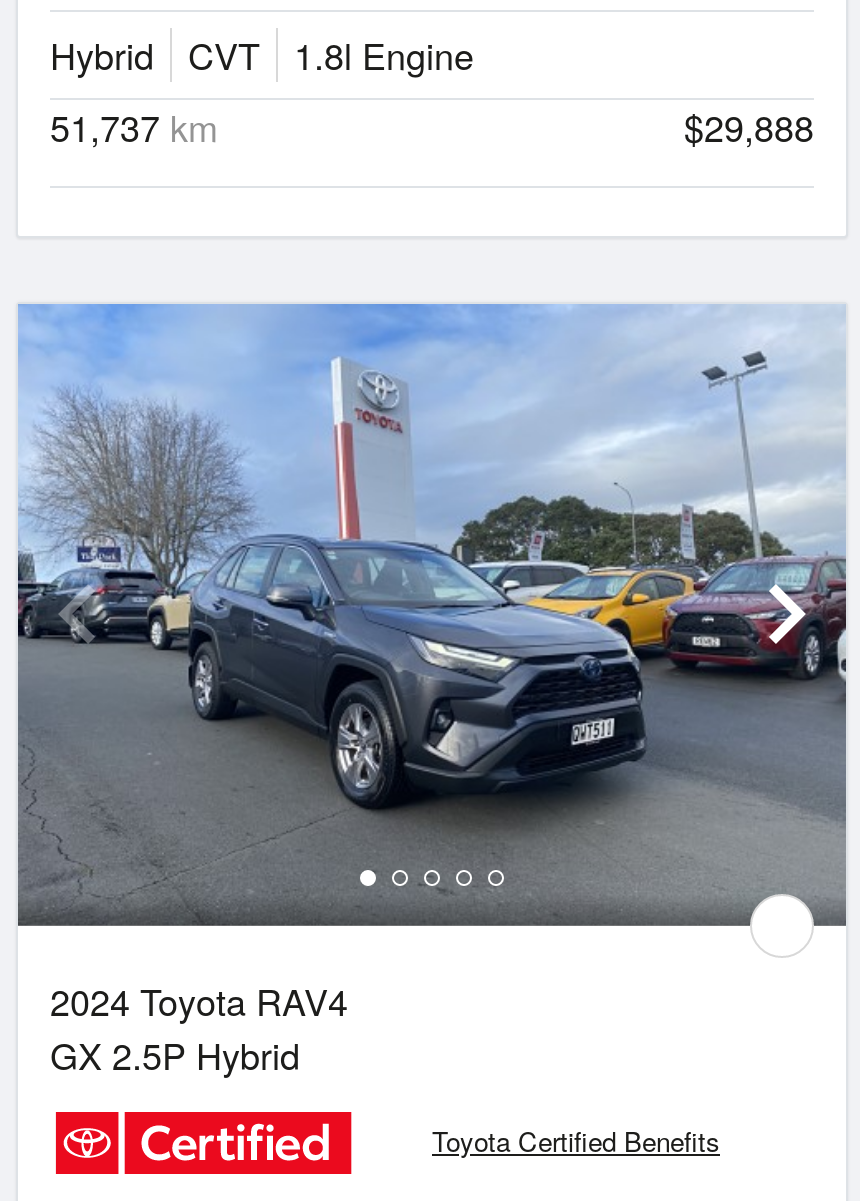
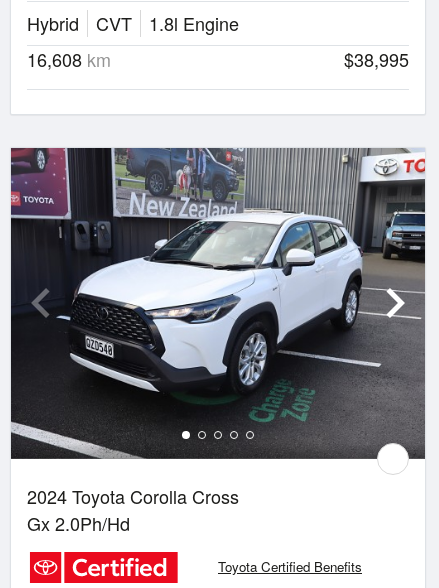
[50,100,814,152] 51,737 km | $29,888 -> [27,46,409,72] 16,608 km | $38,995
[16,302,846,1079] [image] | 2024 Toyota RAV4 | GX 2.5P Hybrid -> [10,147,426,536] [image] | 2024 Toyota Corolla Cross | Gx 2.0Ph/Hd

